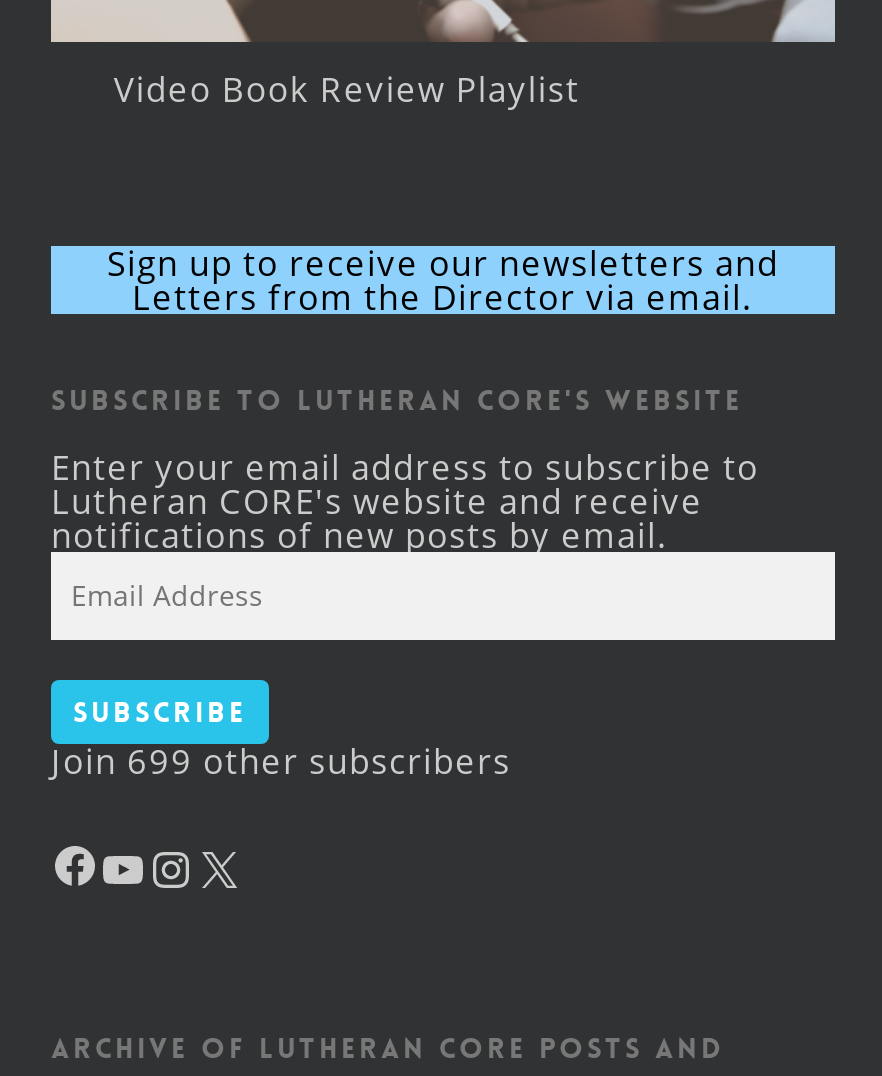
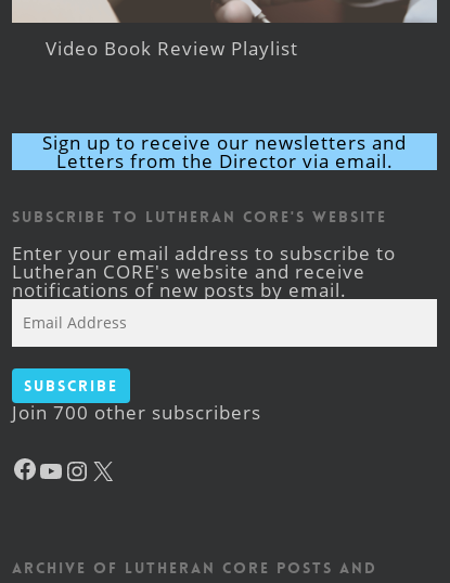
[51,739,511,785] Join 699 other subscribers -> [12,400,261,425] Join 700 other subscribers

